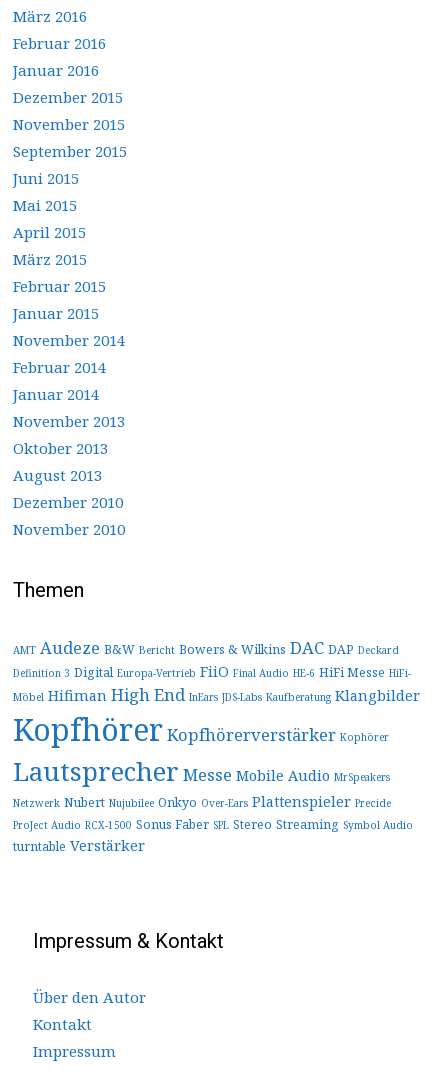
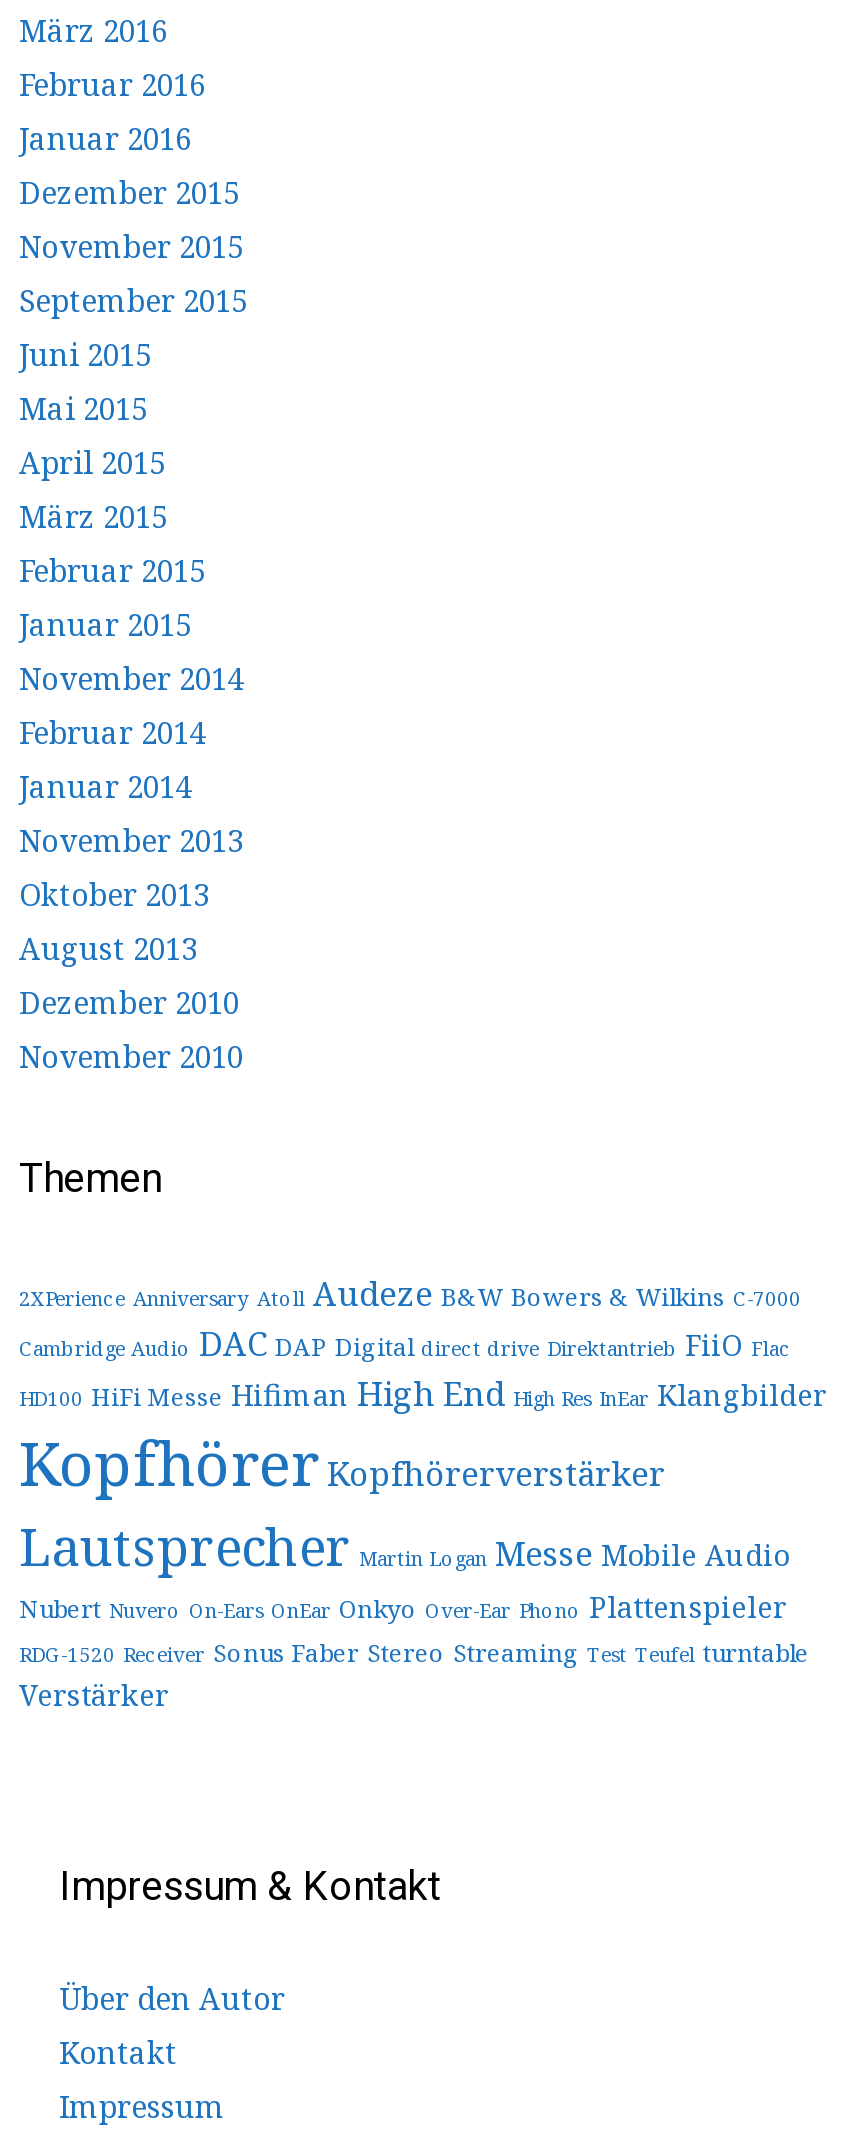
[13,635,420,854] AMT Audeze B&W Bericht Bowers & Wilkins DAC DAP Deckard | Definition 3 Digital Europa-Vertrieb FiiO Final Audio HE-6 HiFi Messe HiFi- | Möbel Hifiman High End InEars JDS-Labs Kaufberatung Klangbilder | Kopfhörer Kopfhörerverstärker Kophörer | Lautsprecher Messe Mobile Audio MrSpeakers | Netzwerk Nubert Nujubilee Onkyo Over-Ears Plattenspieler Precide | ProJect Audio RCX-1500 Sonus Faber SPL Stereo Streaming Symbol Audio | turntable Verstärker -> [19,1269,827,1713] 2XPerience Anniversary Atoll Audeze B&W Bowers & Wilkins C-7000 | Cambridge Audio DAC DAP Digital direct drive Direktantrieb FiiO Flac | HD100 HiFi Messe Hifiman High End High Res InEar Klangbilder | Kopfhörer Kopfhörerverstärker | Lautsprecher Martin Logan Messe Mobile Audio | Nubert Nuvero On-Ears OnEar Onkyo Over-Ear Phono Plattenspieler | RDG-1520 Receiver Sonus Faber Stereo Streaming Test Teufel turntable | Verstärker

